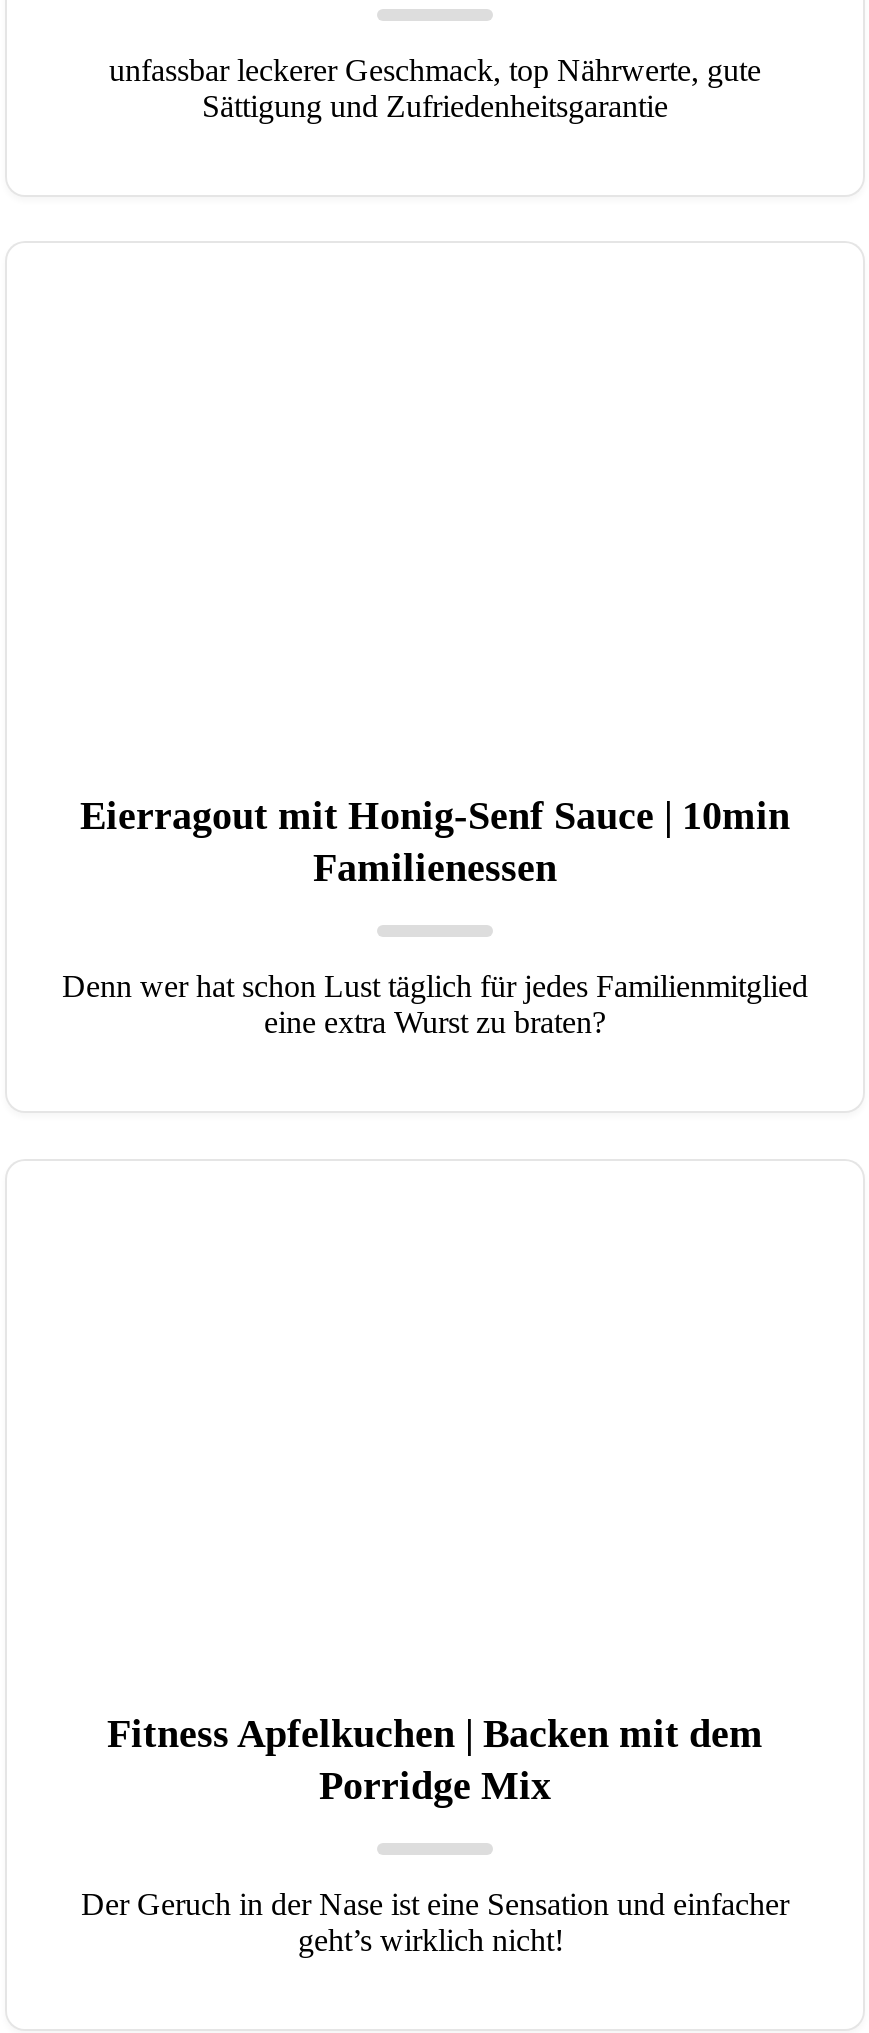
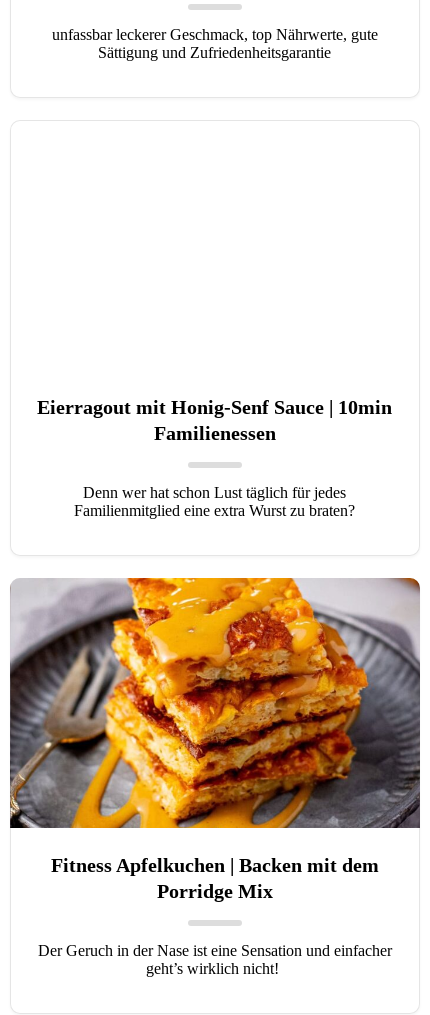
none -> [9,577,421,829] [image]

